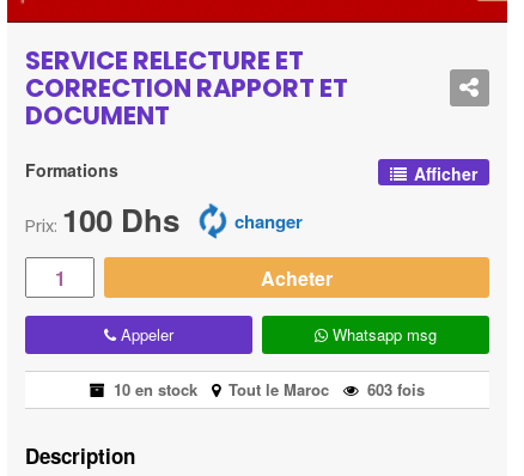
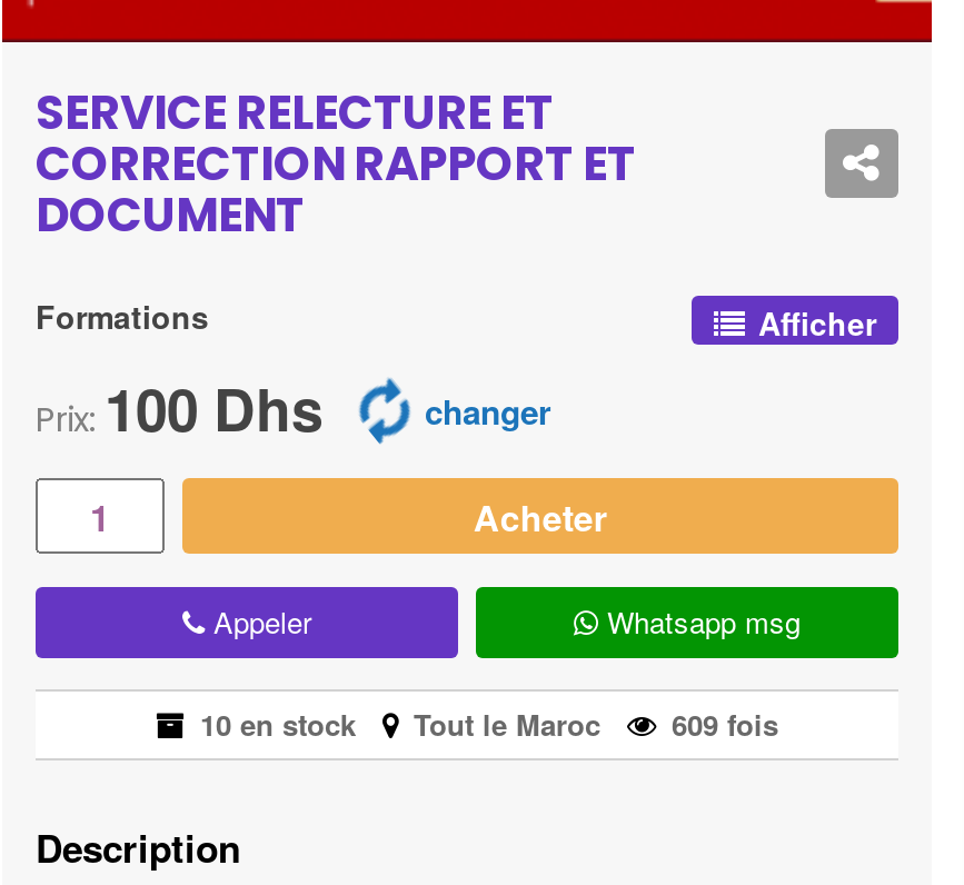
[109,378,425,401] 10 en stock Tout le Maroc 603 fois -> [191,703,778,745] 10 en stock Tout le Maroc 609 fois

